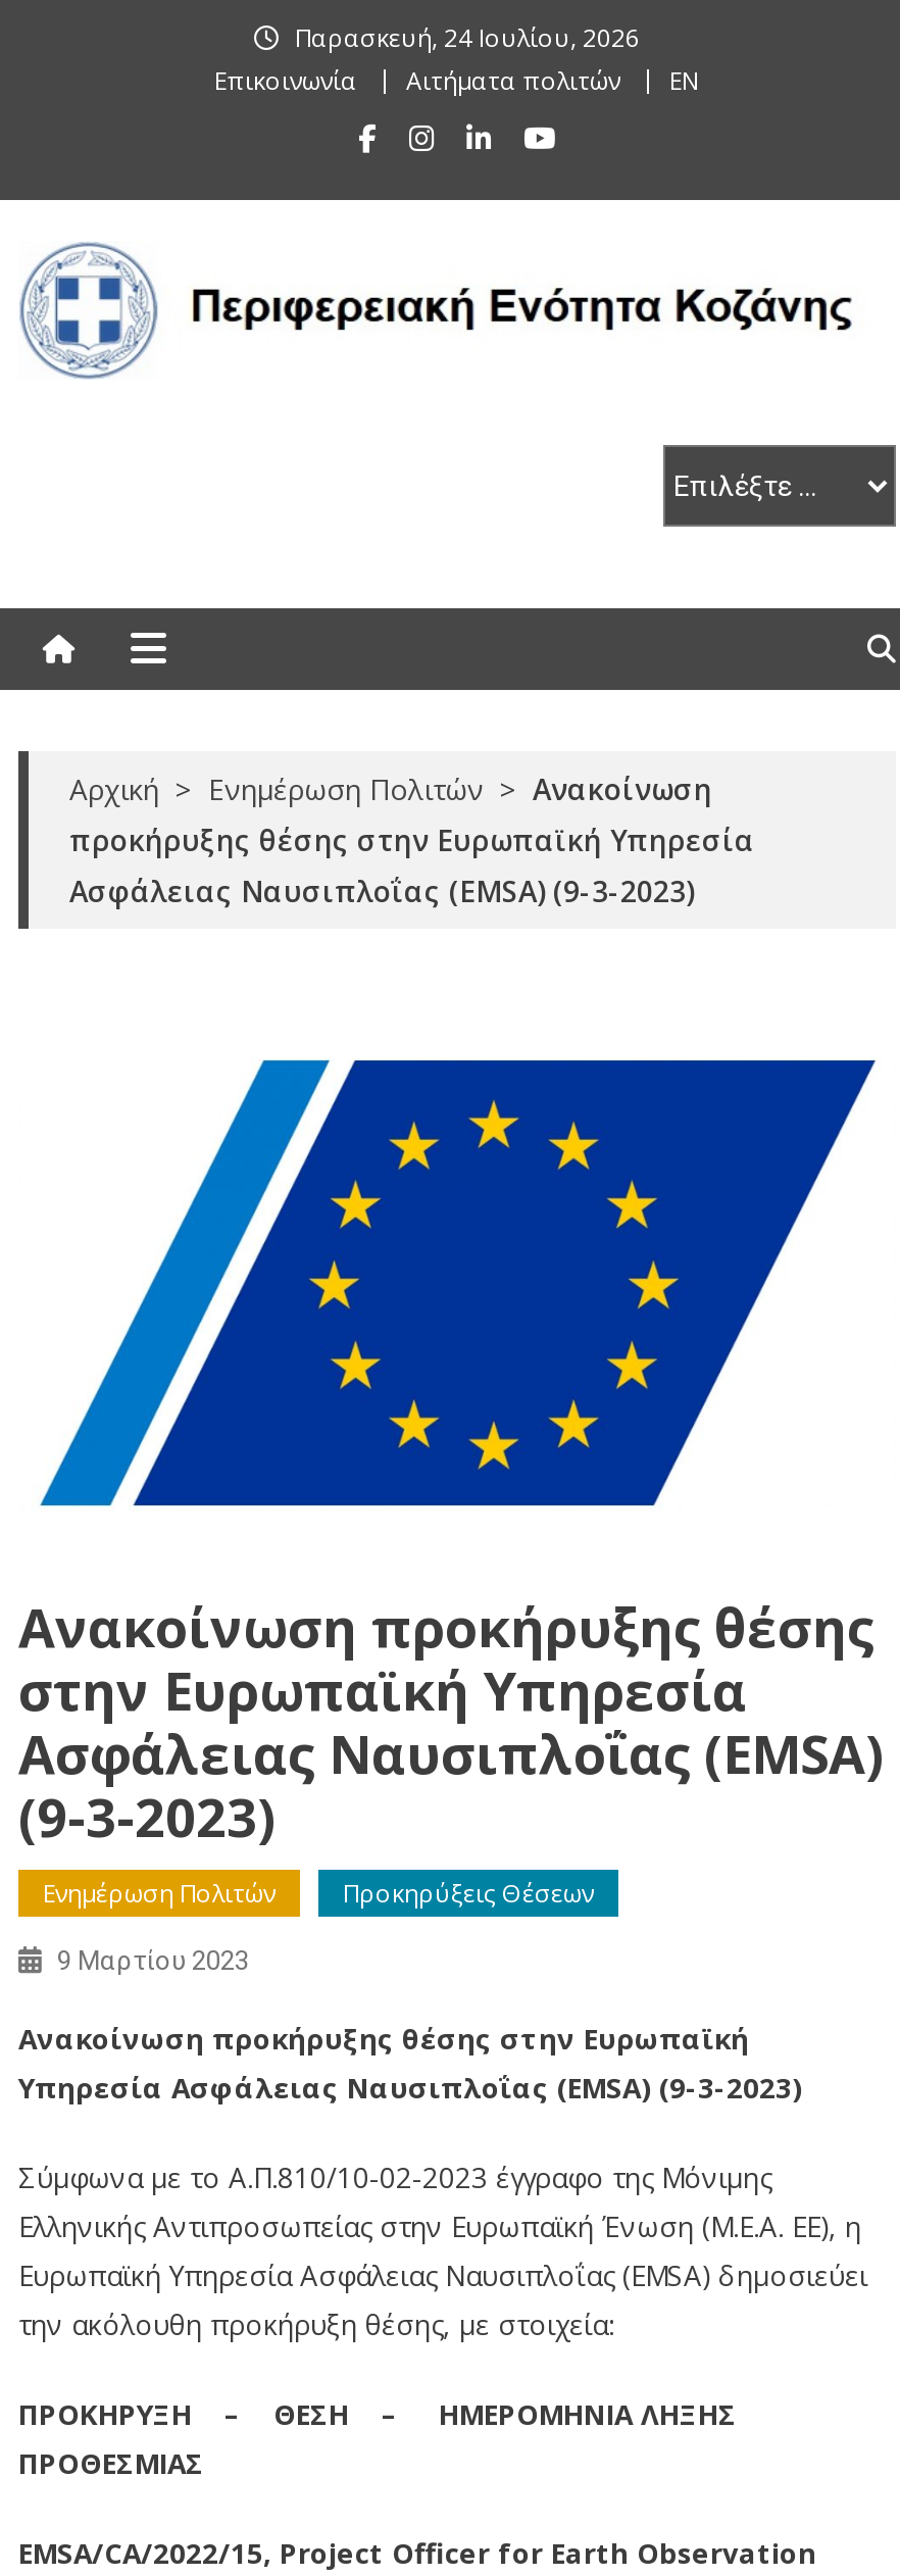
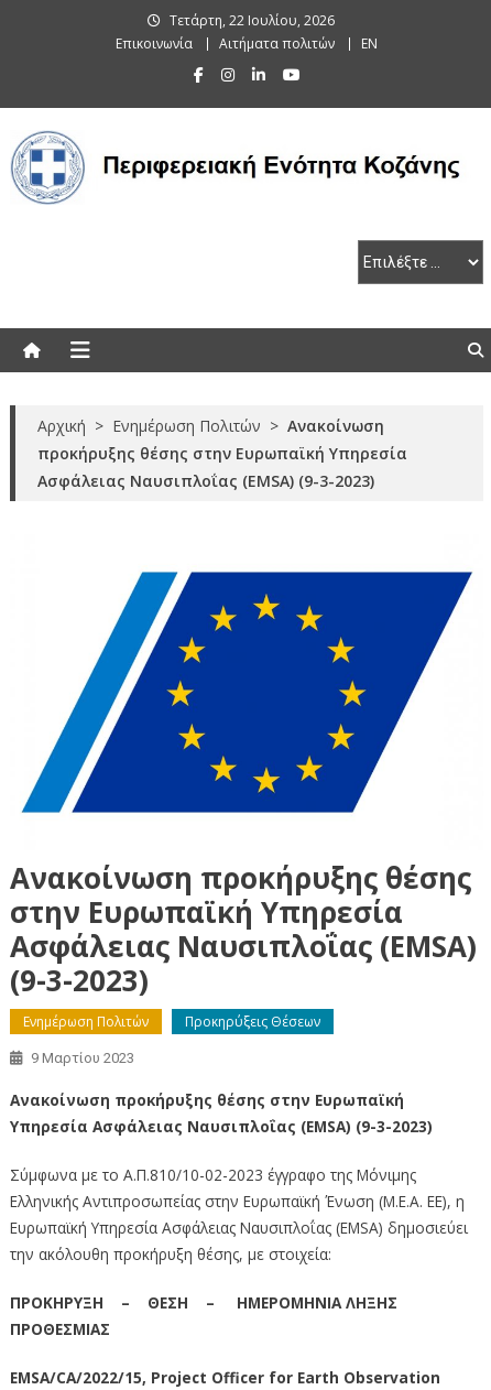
[295,20,640,55] Παρασκευή, 24 Ιουλίου, 2026 -> [170,11,335,30] Τετάρτη, 22 Ιουλίου, 2026

